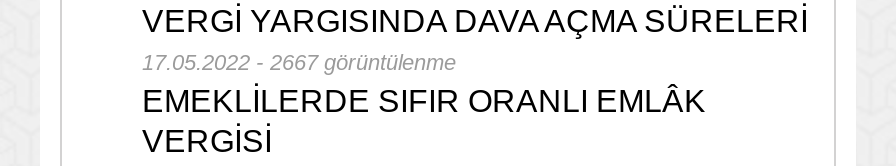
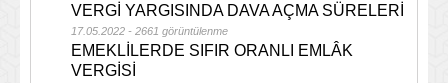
[142,51,456,75] 17.05.2022 - 2667 görüntülenme -> [71,25,228,37] 17.05.2022 - 2661 görüntülenme

